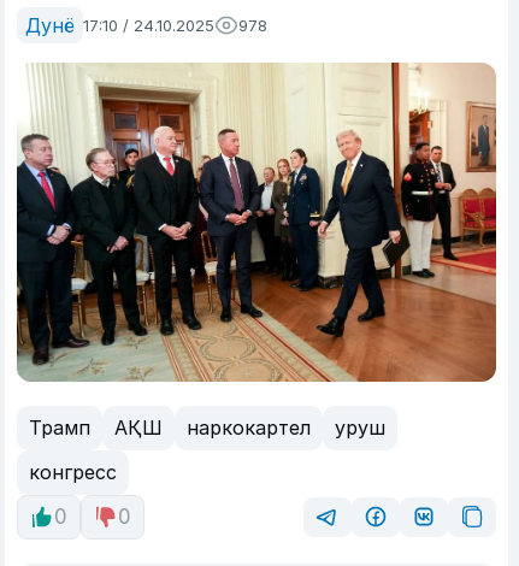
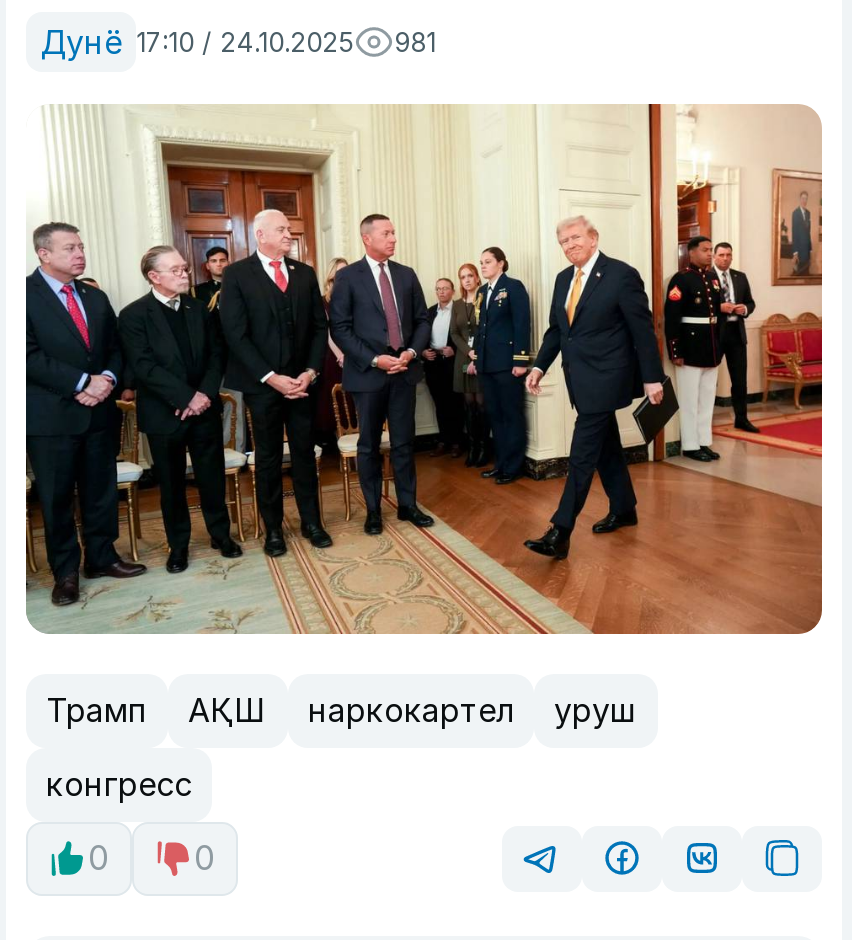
[25,13,267,37] Дунё 17:10 / 24.10.2025 978 -> [40,22,436,62] Дунё 17:10 / 24.10.2025 981

